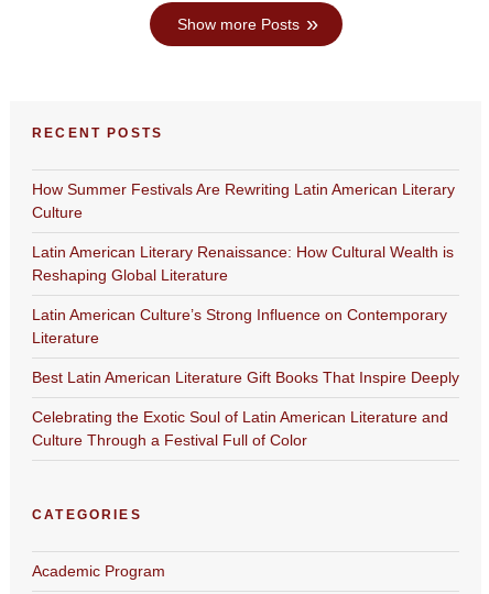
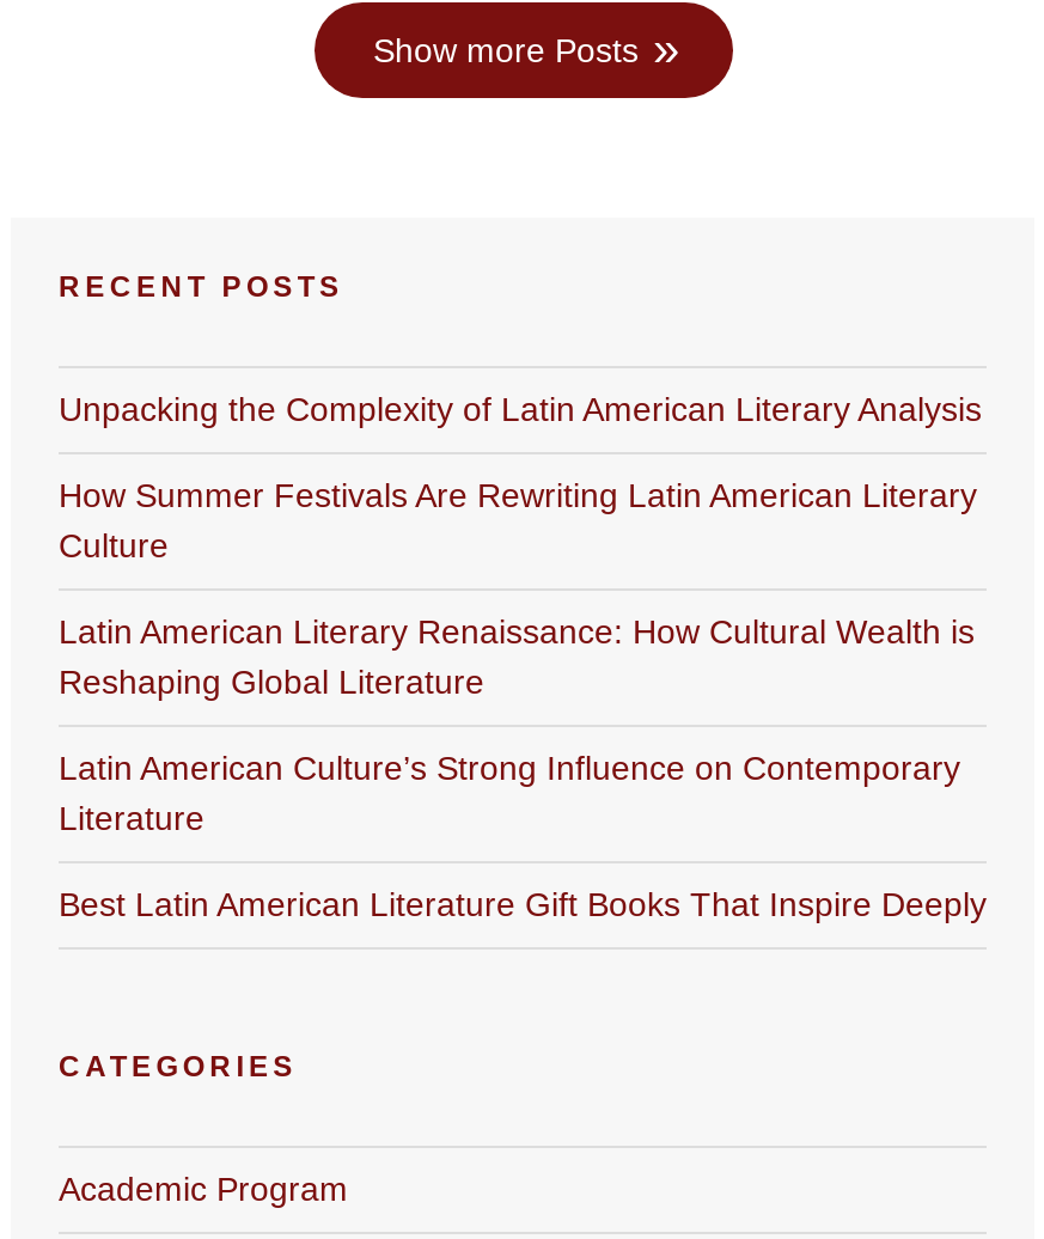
none -> [59,391,982,429] Unpacking the Complexity of Latin American Literary Analysis
moved [32,181,459,387] -> [59,477,987,924]: How Summer Festivals Are Rewriting Latin American Literary | Culture | Latin American Literary Renaissance: How Cultural Wealth is | Reshaping Global Literature | Latin American Culture’s Strong Influence on Contemporary | Literature | Best Latin American Literature Gift Books That Inspire Deeply
[32,409,448,449] Celebrating the Exotic Soul of Latin American Literature and | Culture Through a Festival Full of Color -> none

